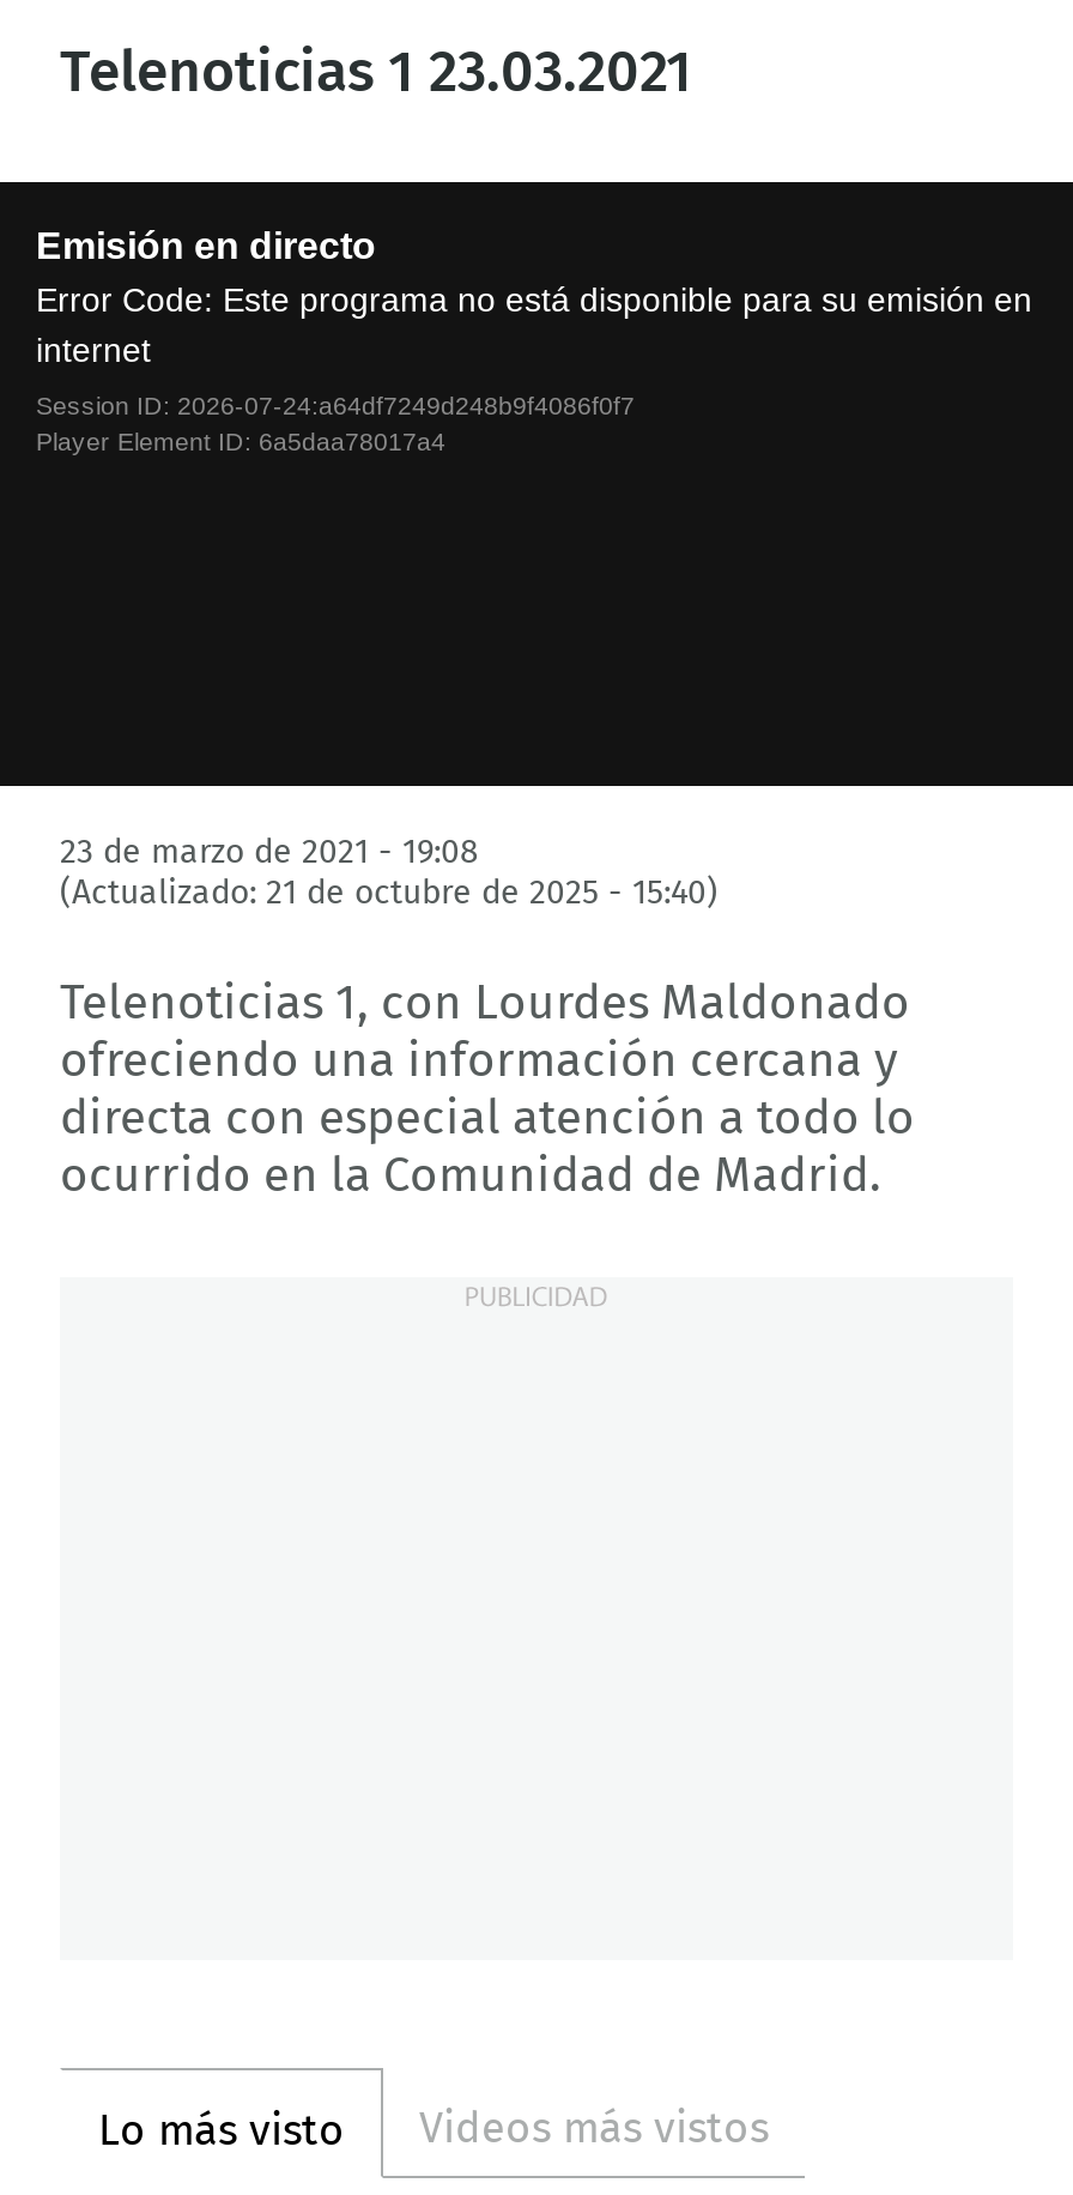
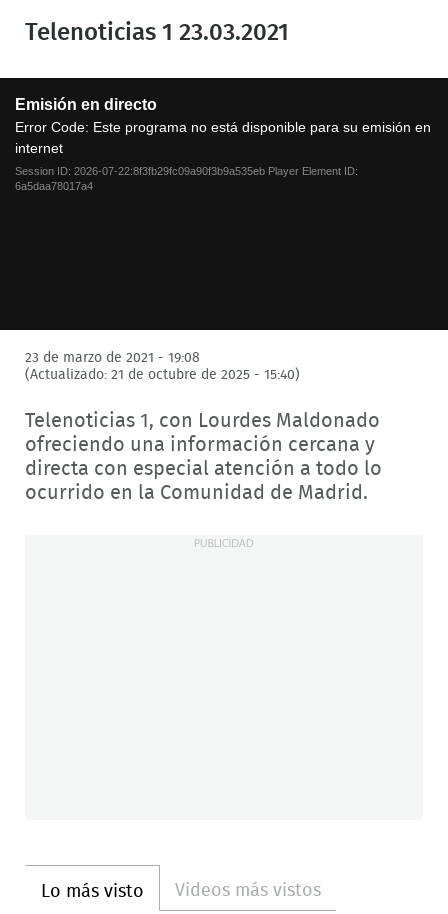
[36,391,635,456] Session ID: 2026-07-24:a64df7249d248b9f4086f0f7 | Player Element ID: 6a5daa78017a4 -> [15,165,358,192] Session ID: 2026-07-22:8f3fb29fc09a90f3b9a535eb Player Element ID: | 6a5daa78017a4

